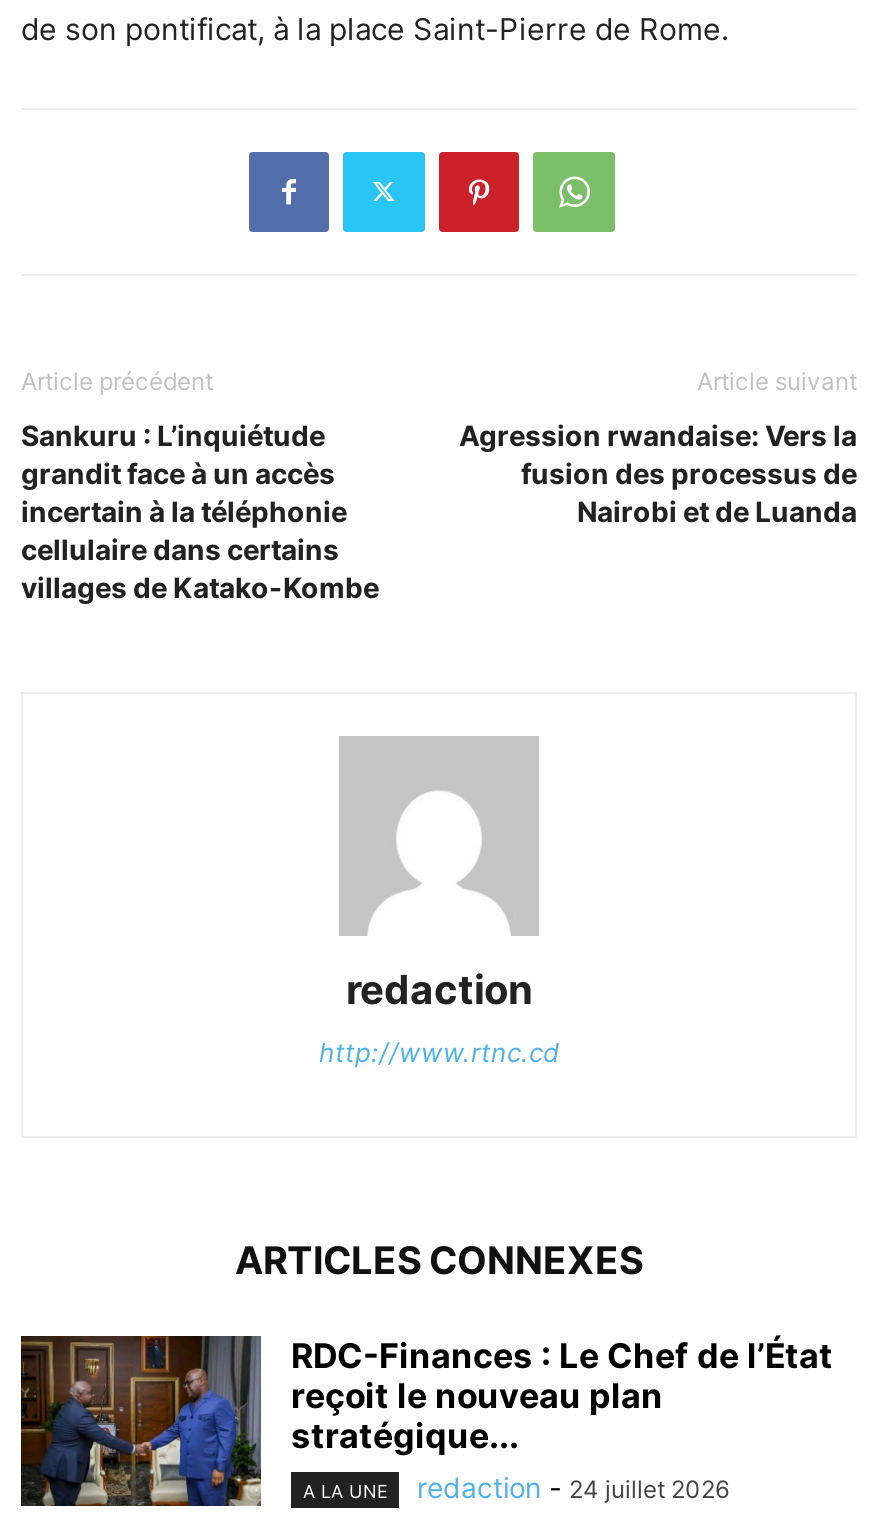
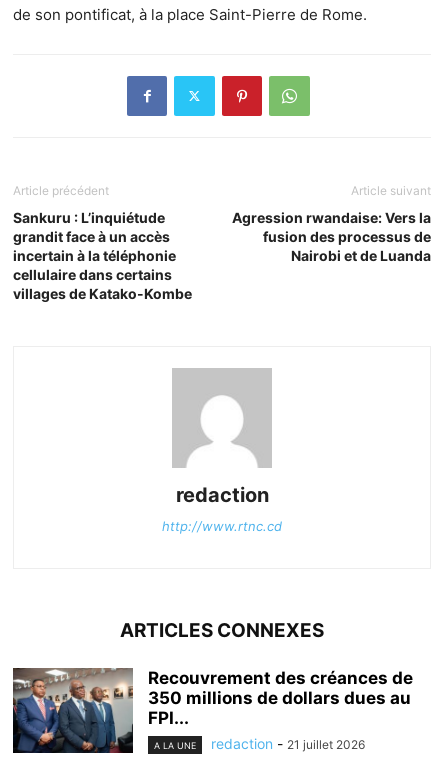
[21,1334,833,1508] [image] | RDC-Finances : Le Chef de l’État | reçoit le nouveau plan | stratégique... -> [12,667,413,754] [image] | Recouvrement des créances de | 350 millions de dollars dues au | FPI...
[417,1470,729,1504] redaction - 24 juillet 2026 -> [211,735,365,752] redaction - 21 juillet 2026

